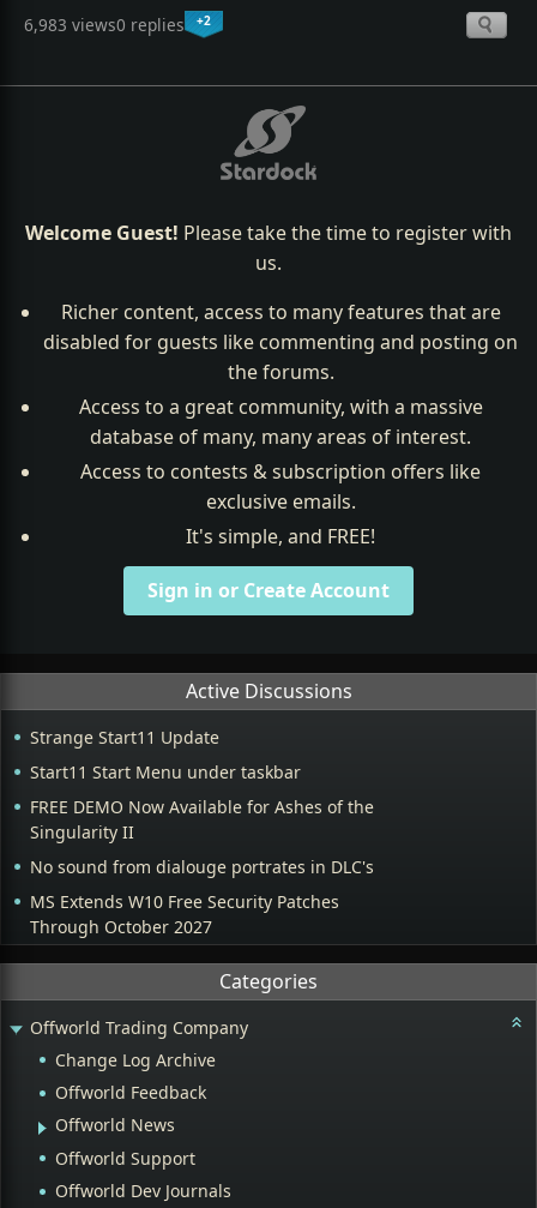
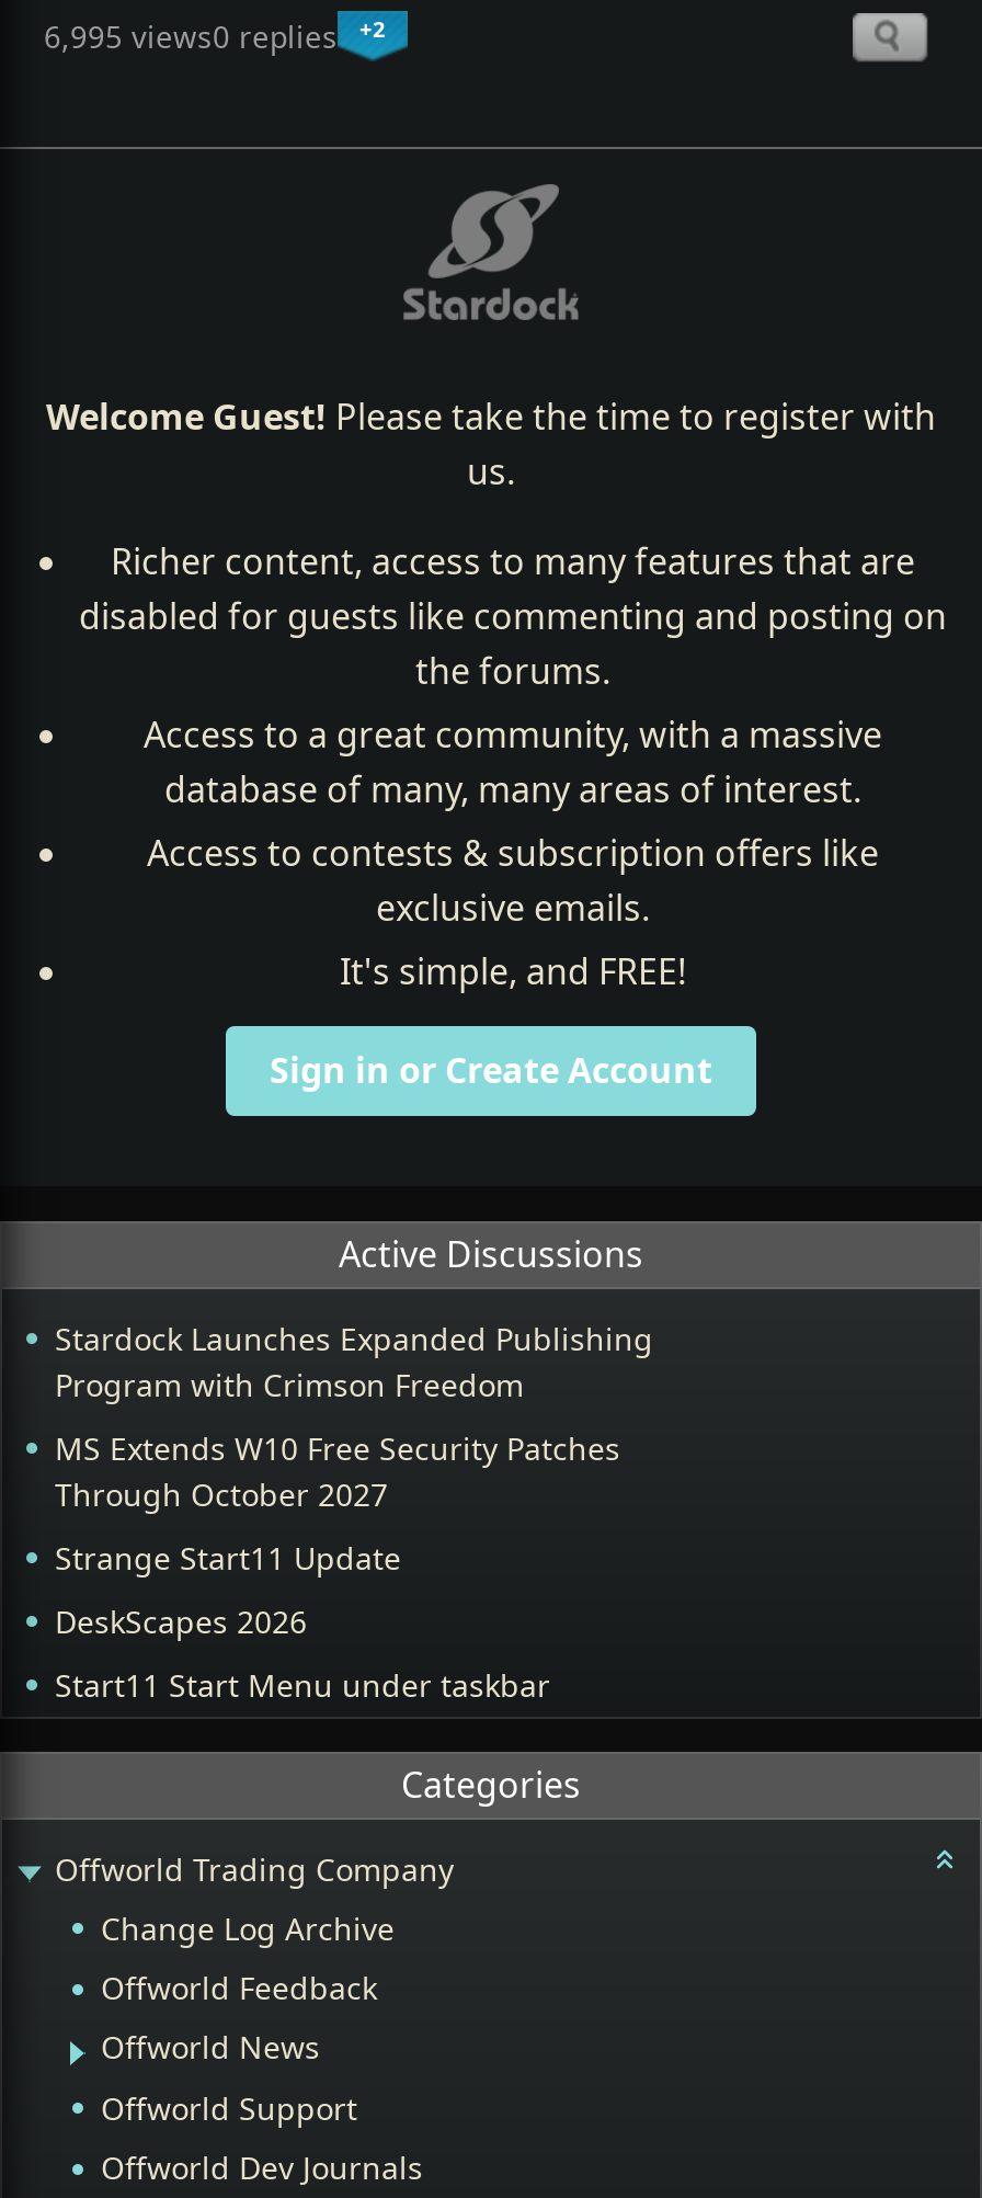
[24,13,185,36] 6,983 views0 replies -> [44,14,338,56] 6,995 views0 replies
moved [30,726,301,783] -> [55,1537,550,1706]: Strange Start11 Update | Start11 Start Menu under taskbar
[30,795,374,878] FREE DEMO Now Available for Ashes of the | Singularity II | No sound from dialouge portrates in DLC's -> [55,1317,653,1405] Stardock Launches Expanded Publishing | Program with Crimson Freedom
moved [30,890,339,938] -> [55,1427,620,1515]: MS Extends W10 Free Security Patches | Through October 2027
none -> [55,1600,307,1642] DeskScapes 2026

